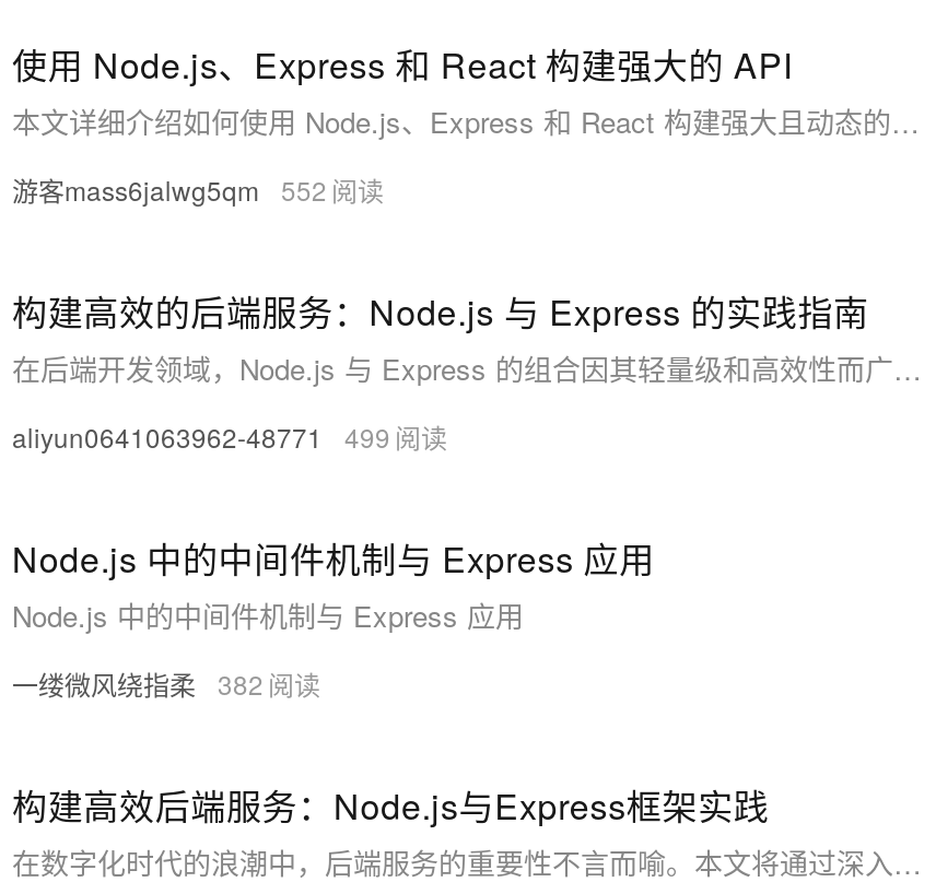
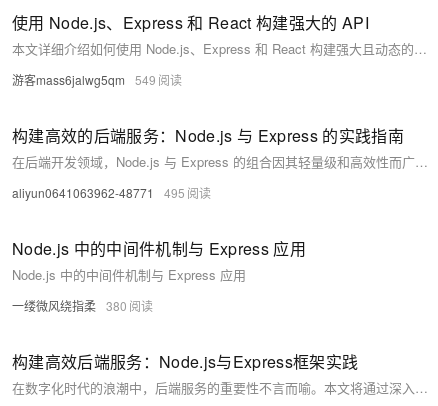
[12,170,327,208] 游客mass6jalwg5qm 552 -> [12,71,156,88] 游客mass6jalwg5qm 549
[12,417,390,455] aliyun0641063962-48771 499 -> [12,184,185,201] aliyun0641063962-48771 495
[12,664,264,702] 一缕微风绕指柔 382 -> [12,297,127,314] 一缕微风绕指柔 380

